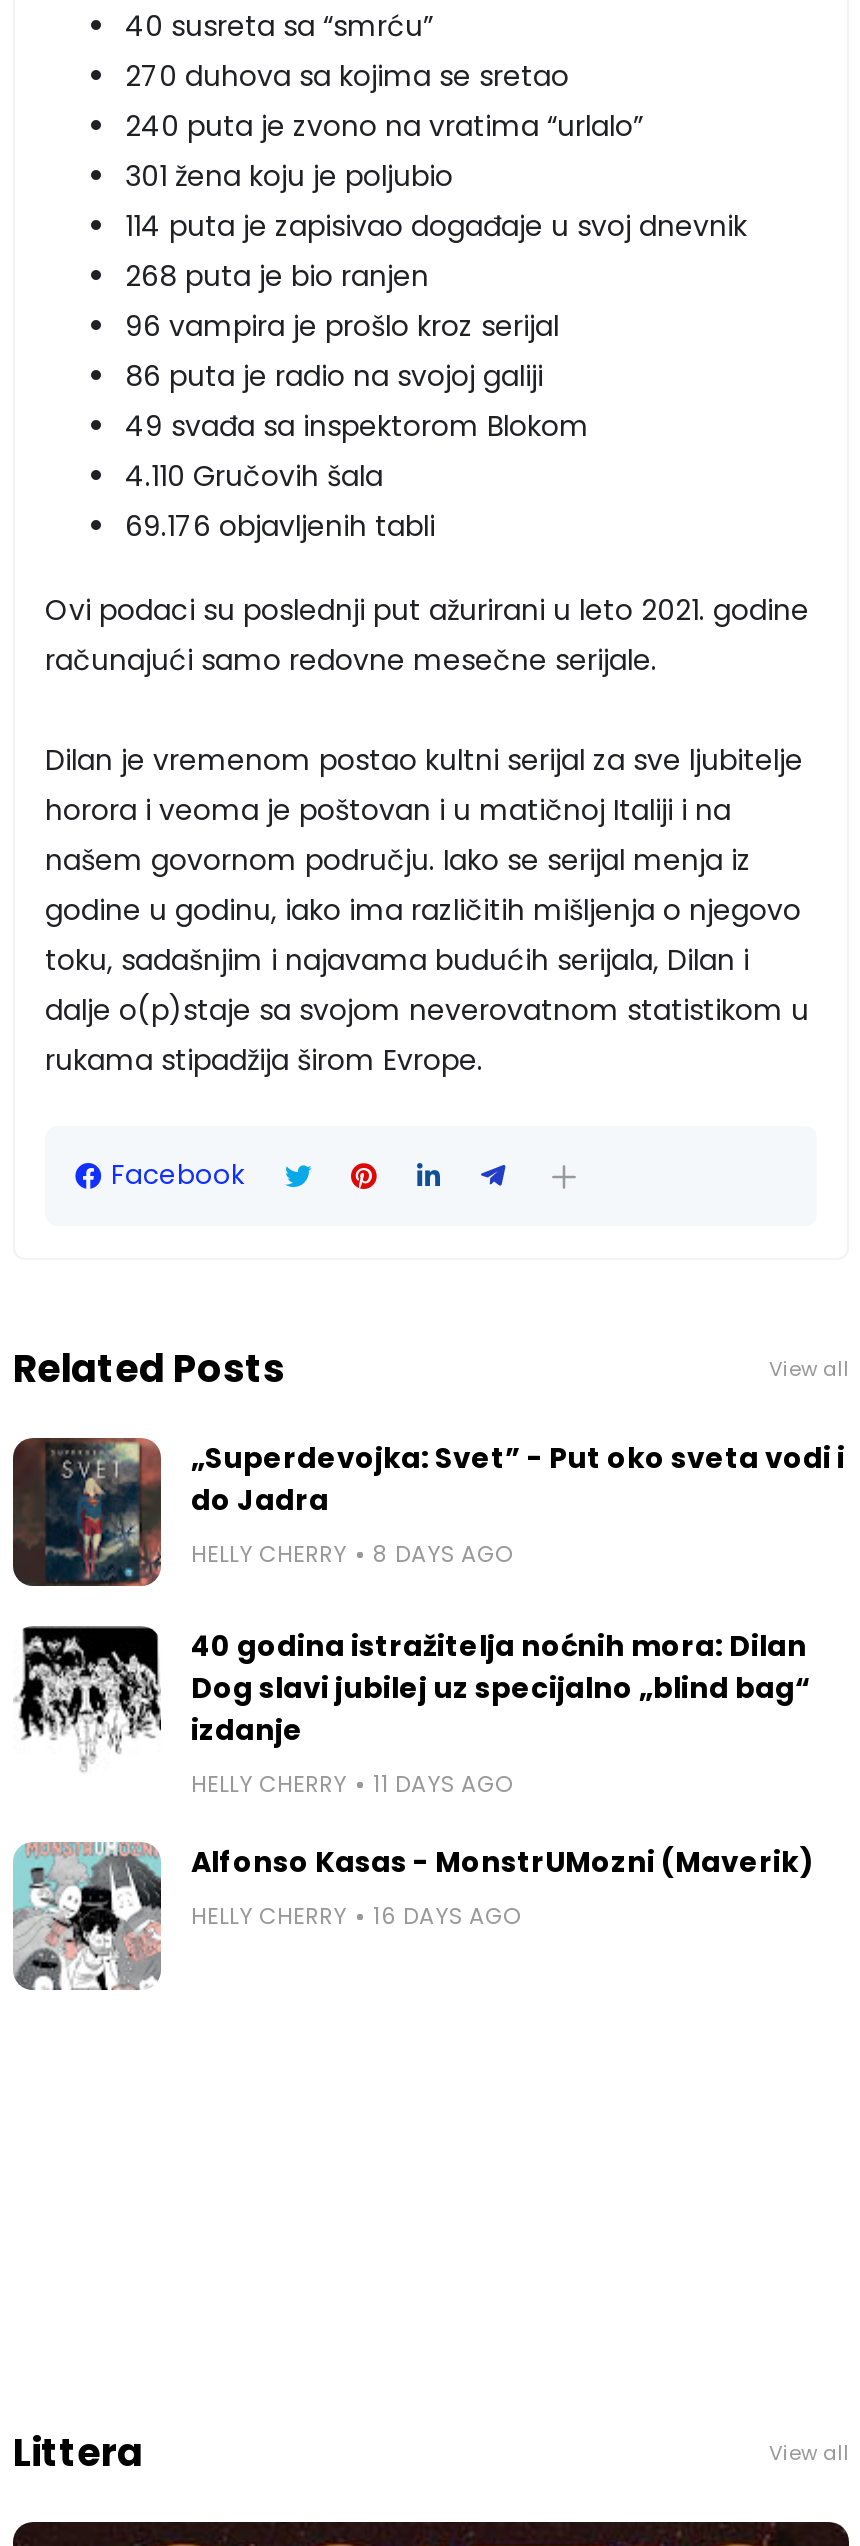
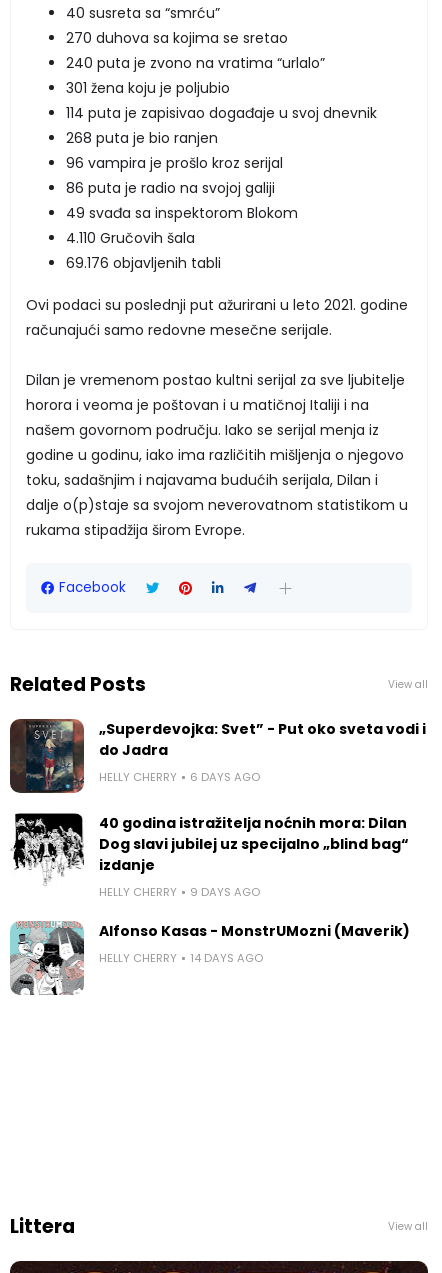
[191,1538,513,1570] HELLY CHERRY 8 DAYS AGO -> [99,769,260,785] HELLY CHERRY 6 DAYS AGO
[191,1768,513,1800] HELLY CHERRY 11 DAYS AGO -> [99,884,260,900] HELLY CHERRY 9 DAYS AGO
[191,1900,521,1932] HELLY CHERRY 16 DAYS AGO -> [99,950,263,966] HELLY CHERRY 14 DAYS AGO

